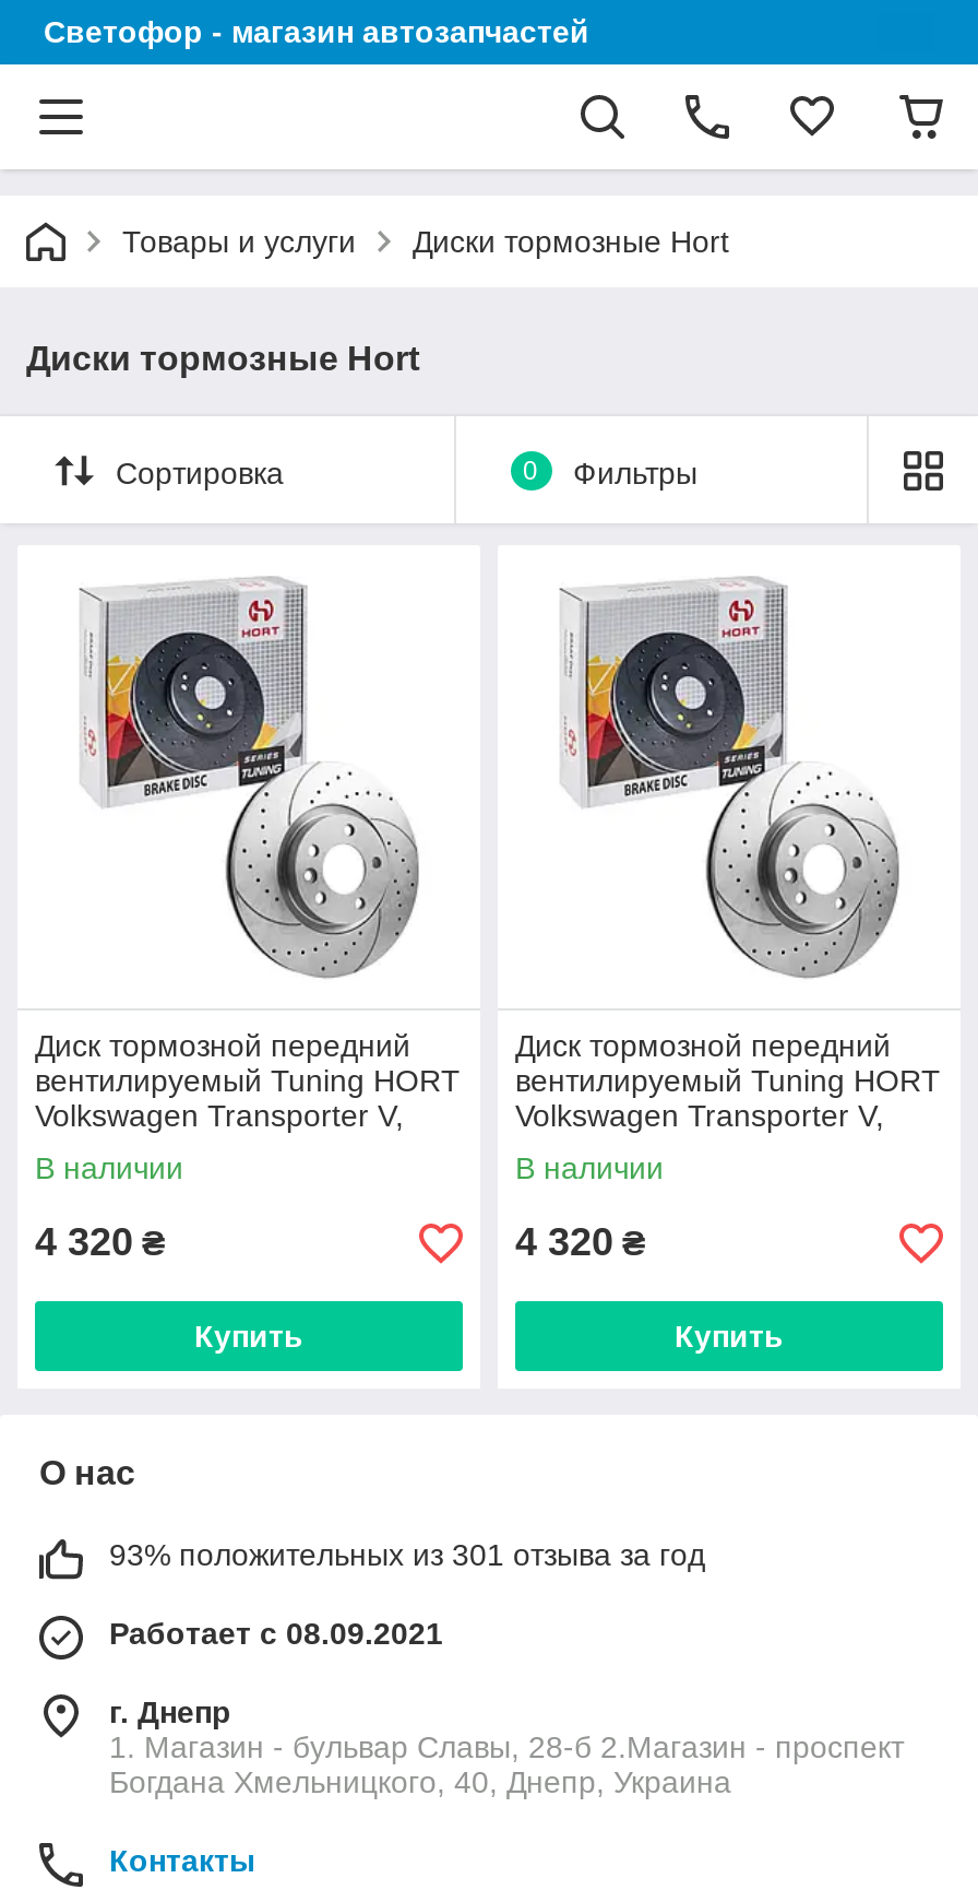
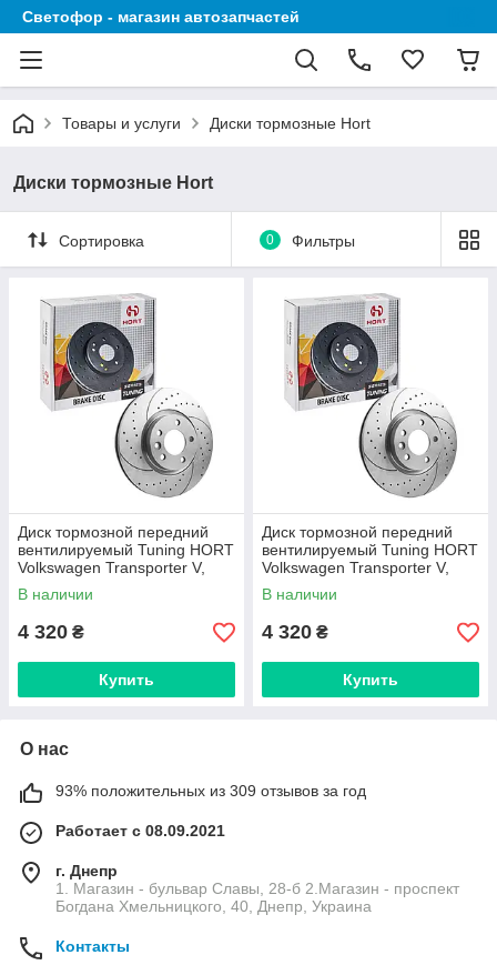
[109,1537,705,1572] 93% положительных из 301 отзыва за год -> [55,782,366,800] 93% положительных из 309 отзывов за год

